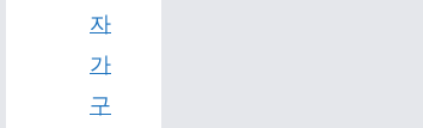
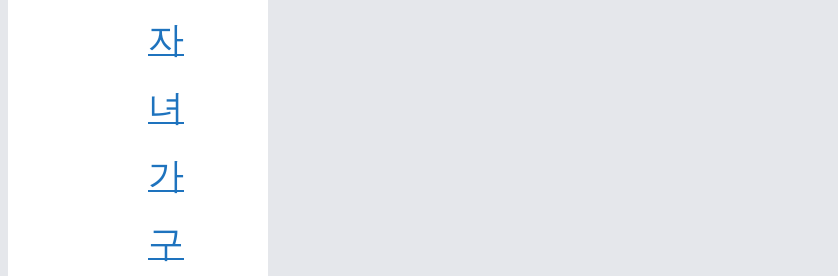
none -> [148,87,184,127] 녀

